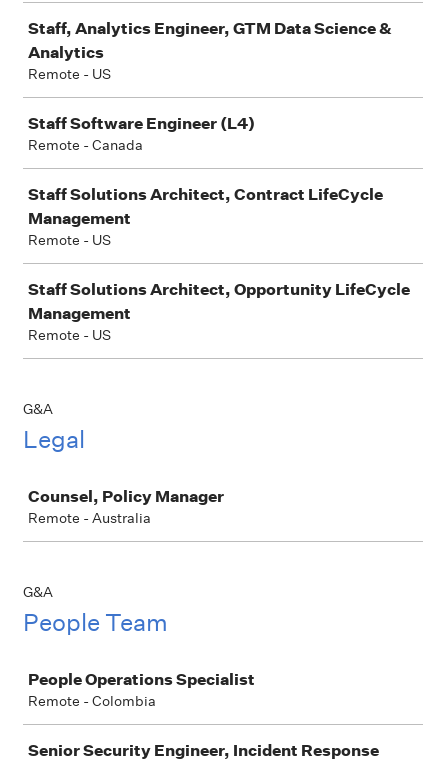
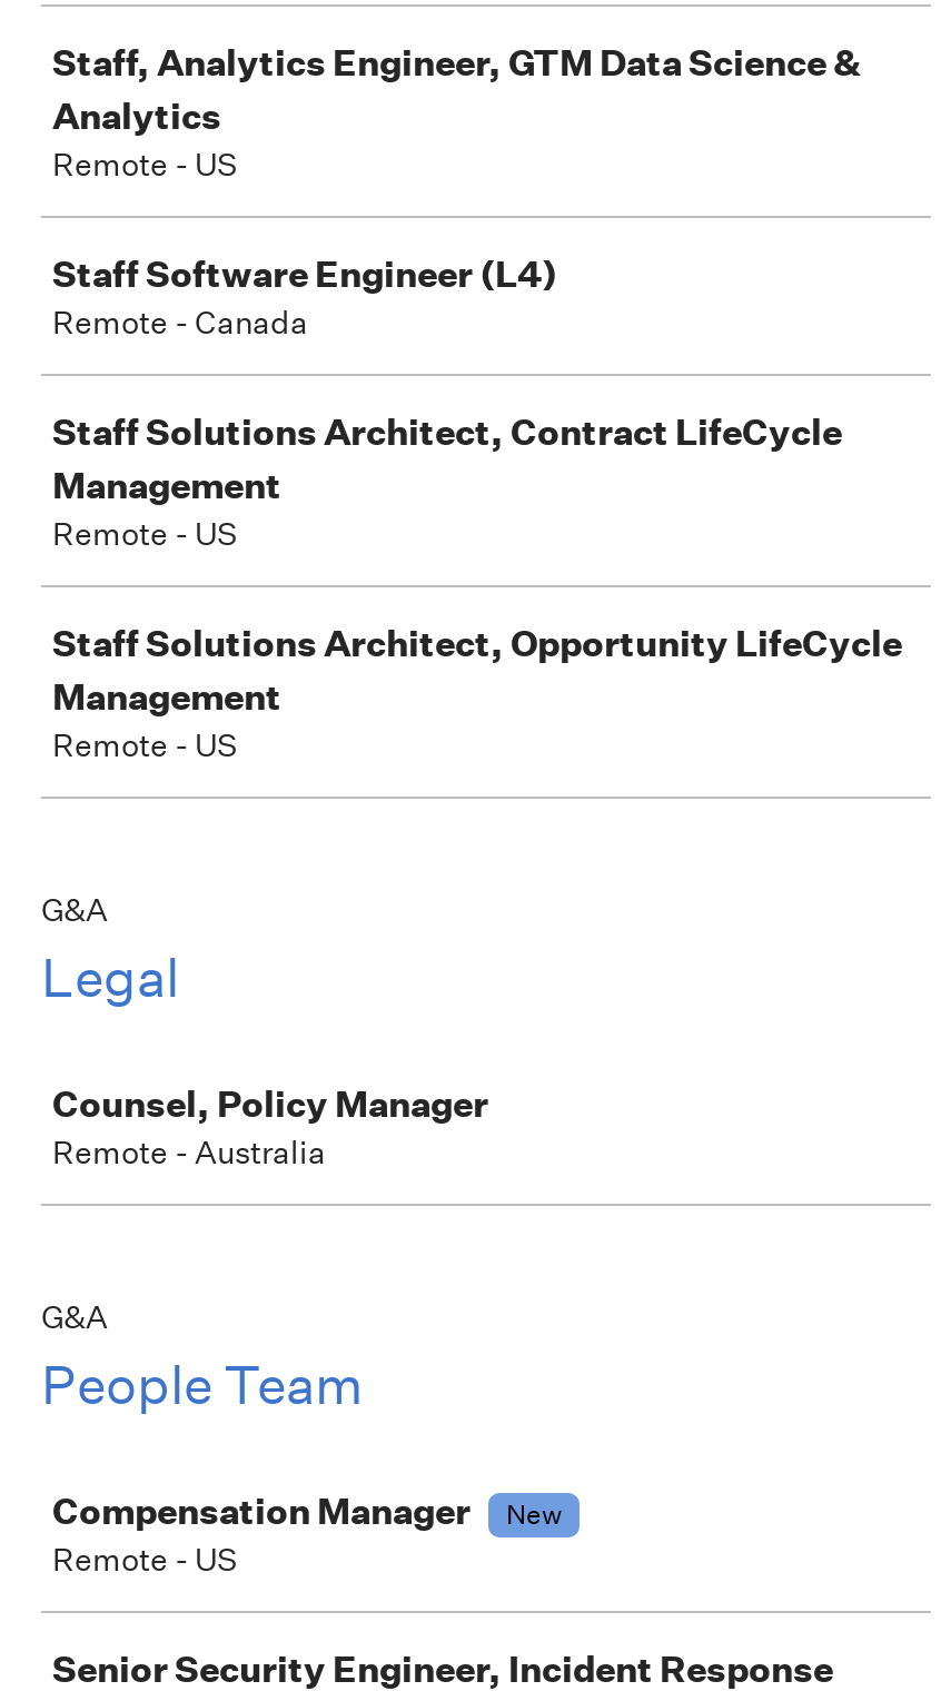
[28,669,255,710] People Operations Specialist | Remote - Colombia -> [52,1489,562,1580] Compensation Manager | New | Remote - US

